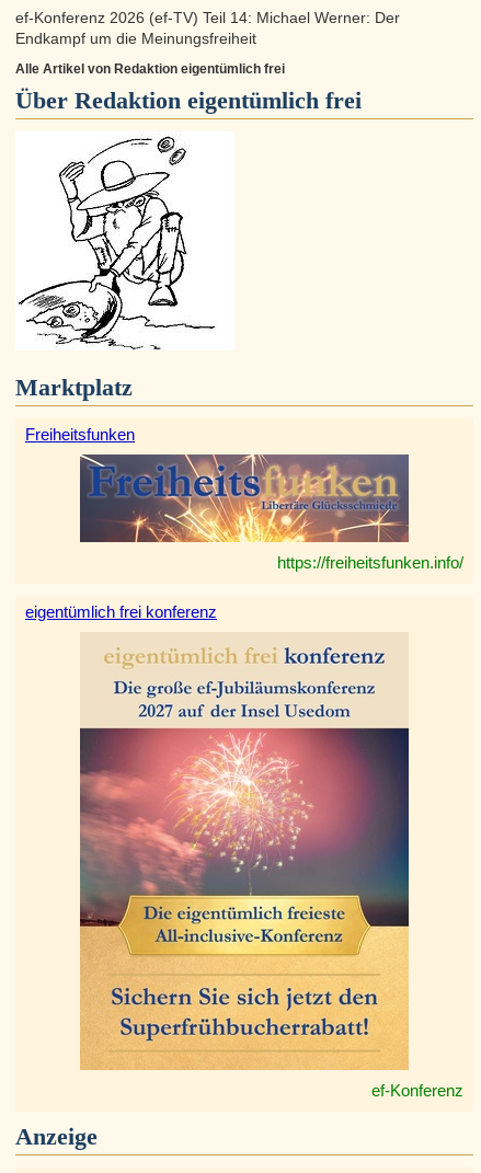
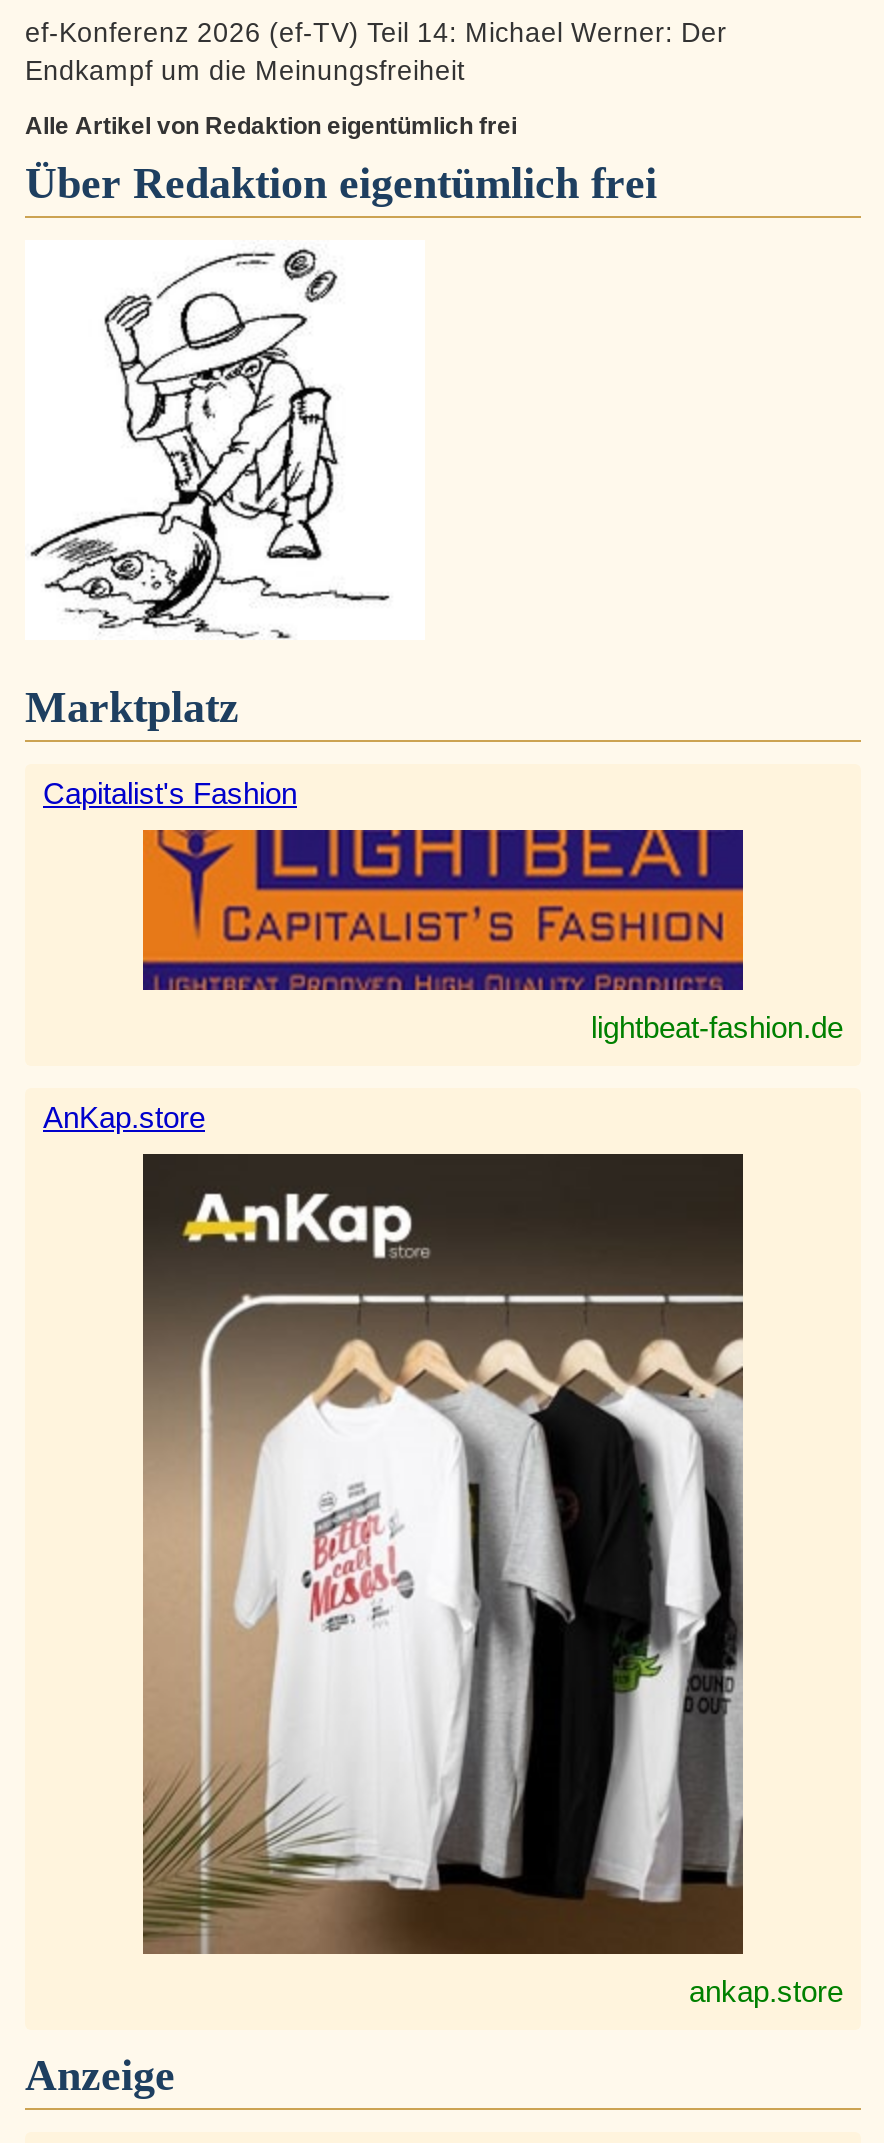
[25,425,135,444] Freiheitsfunken -> [43,776,297,810] Capitalist's Fashion
[79,453,463,572] [image] | https://freiheitsfunken.info/ -> [141,828,843,1044] [image] | lightbeat-fashion.de
[25,602,217,621] eigentümlich frei konferenz -> [43,1100,205,1134] AnKap.store
[79,632,463,1100] [image] | ef-Konferenz -> [141,1152,843,2008] [image] | ankap.store

